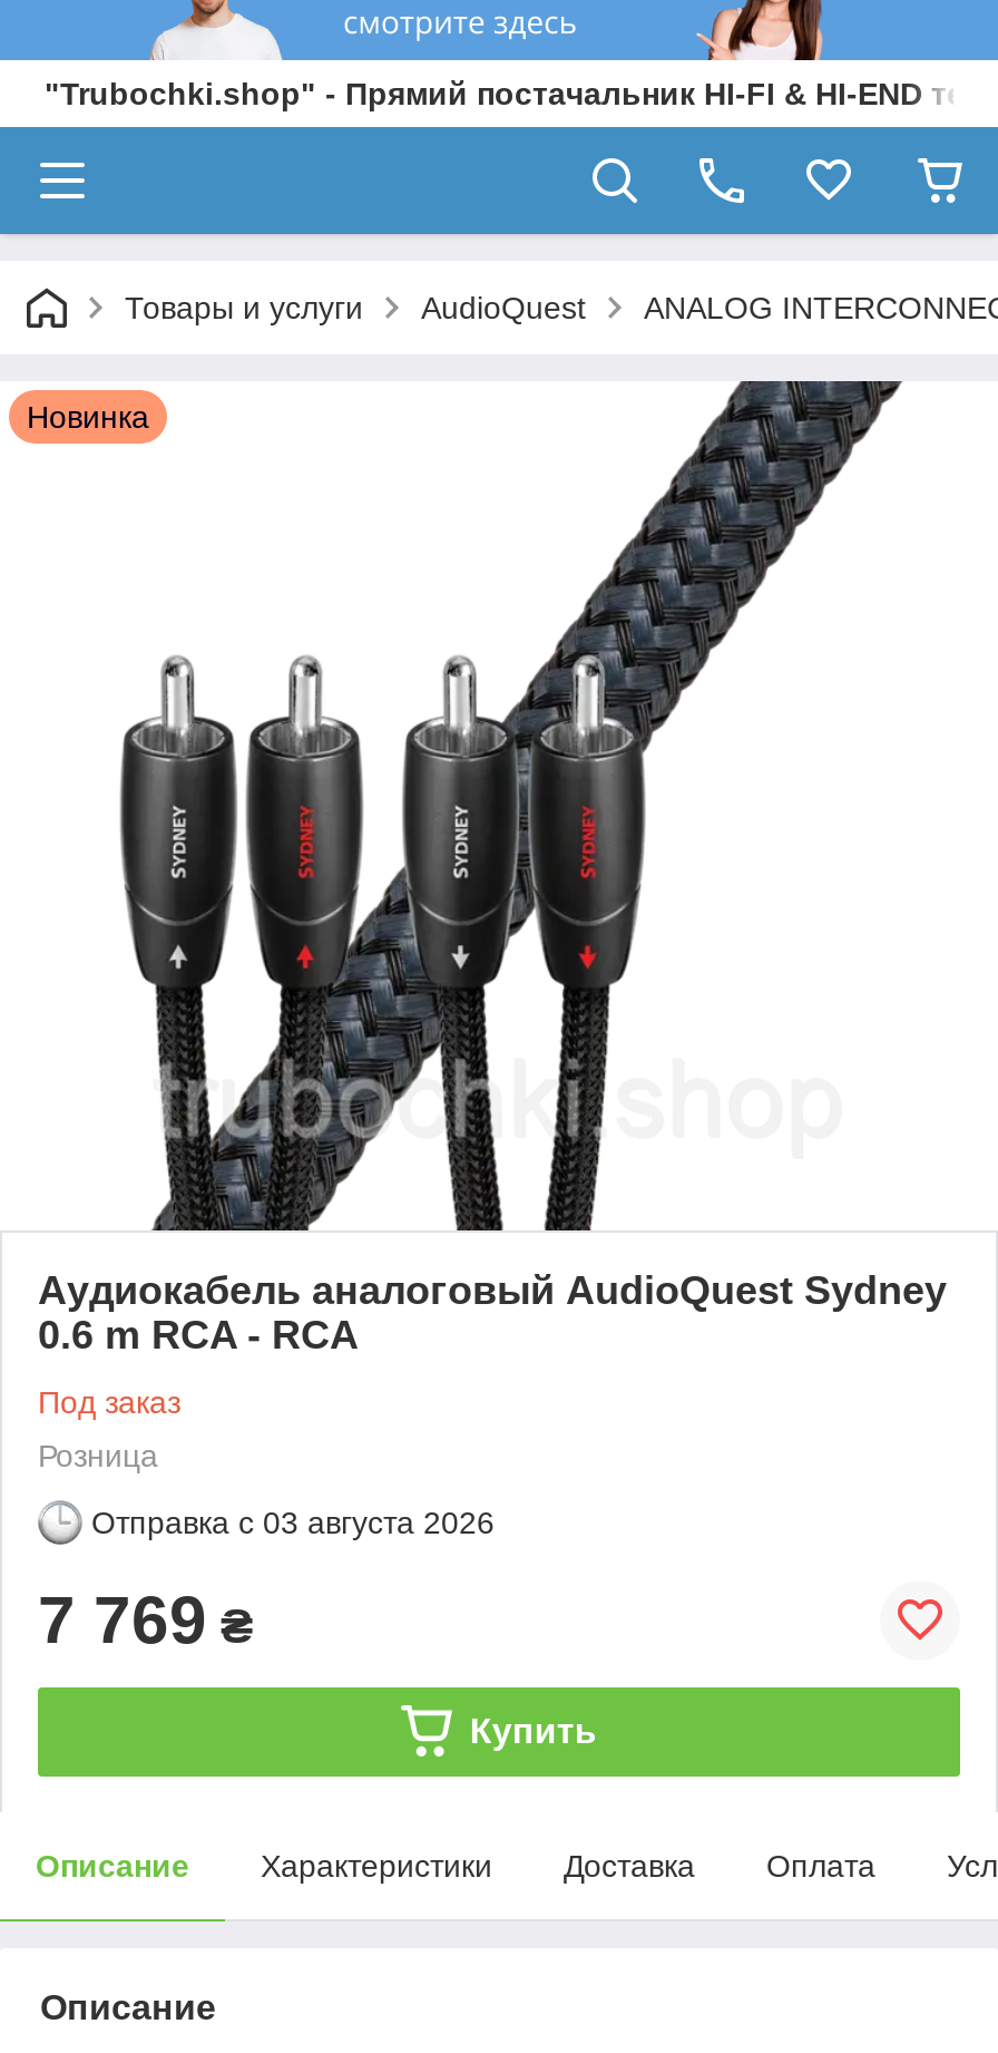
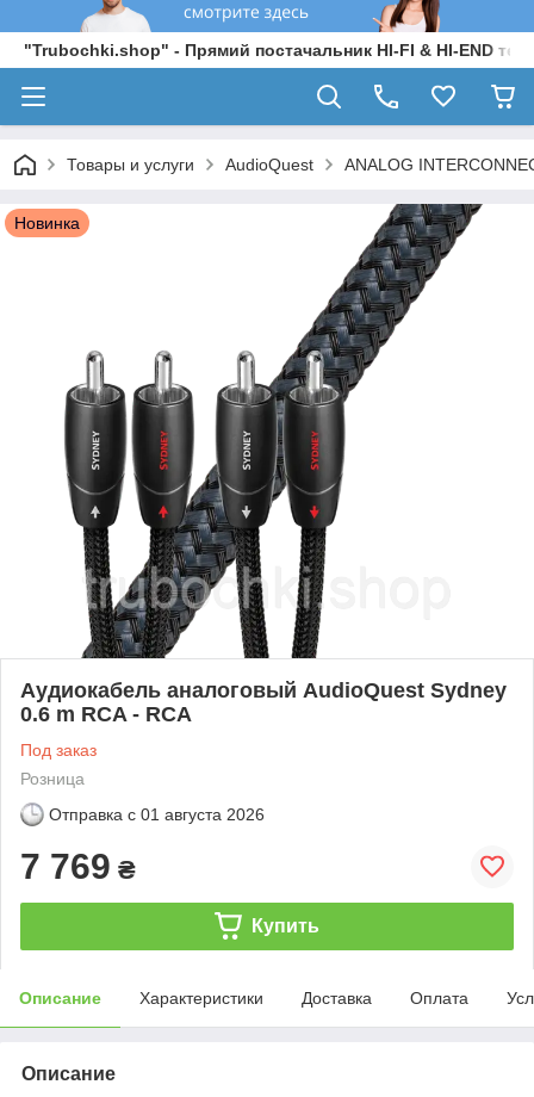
[91,1504,495,1540] Отправка с 03 августа 2026 -> [49,805,265,824] Отправка с 01 августа 2026

